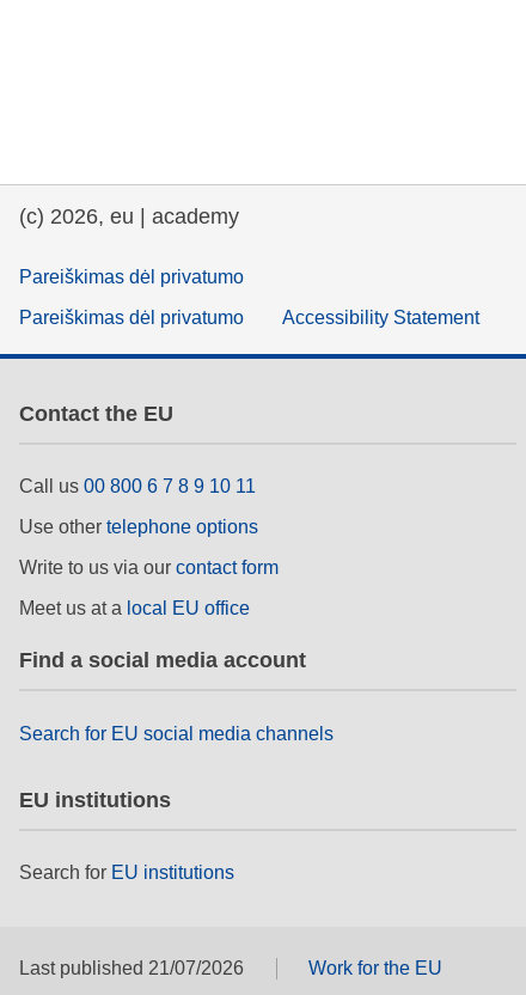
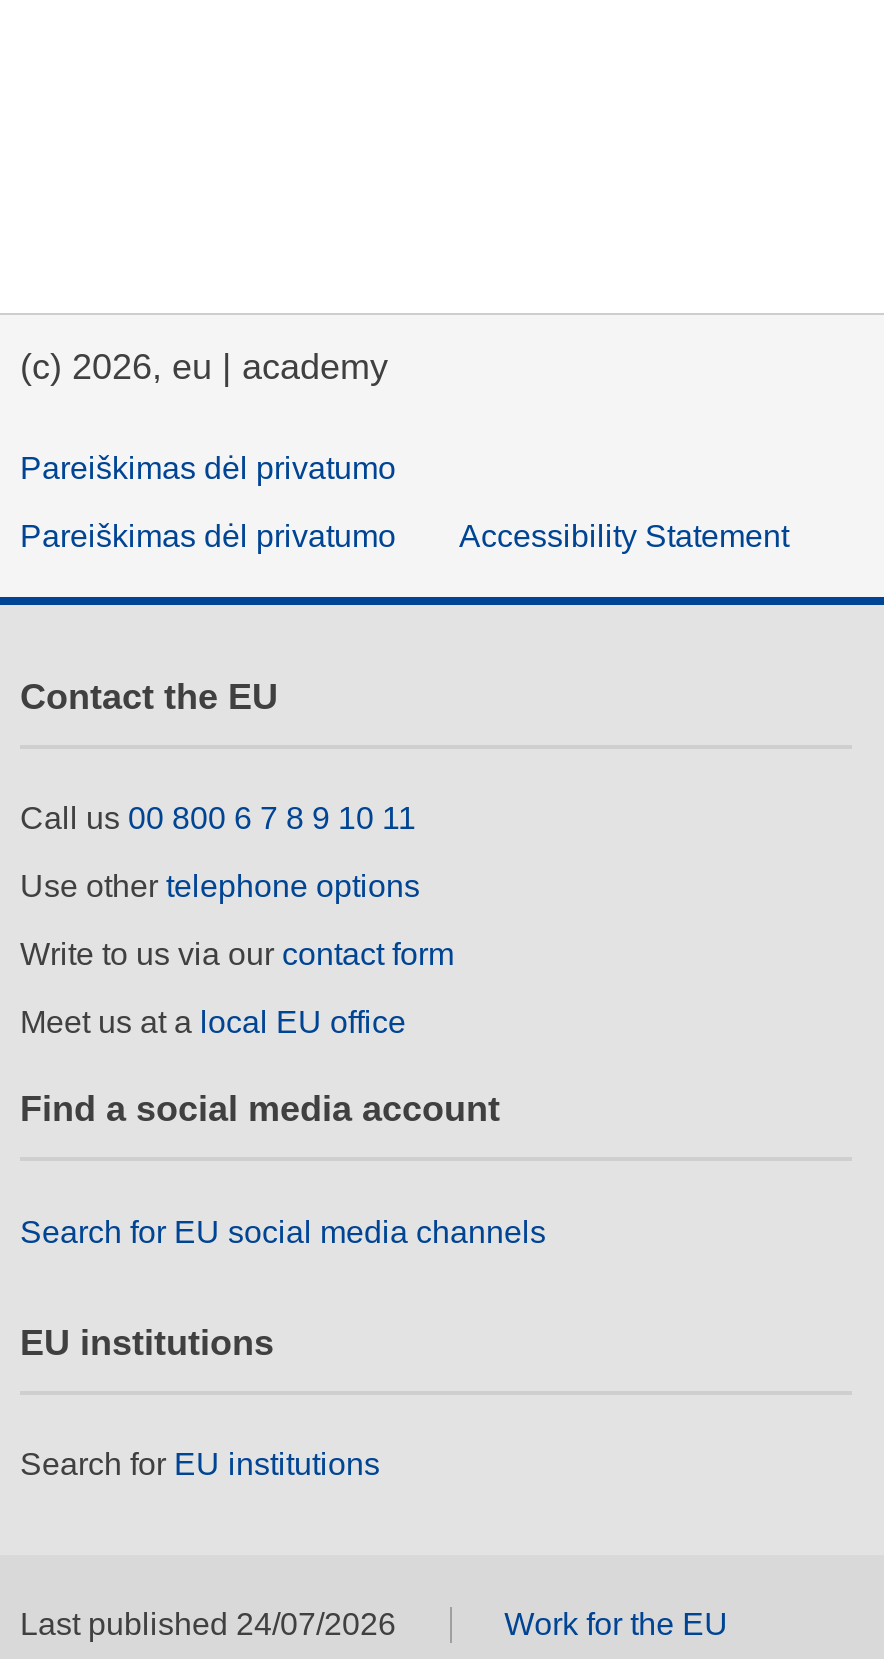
[19,959,244,979] Last published 21/07/2026 -> [20,1608,396,1642] Last published 24/07/2026

